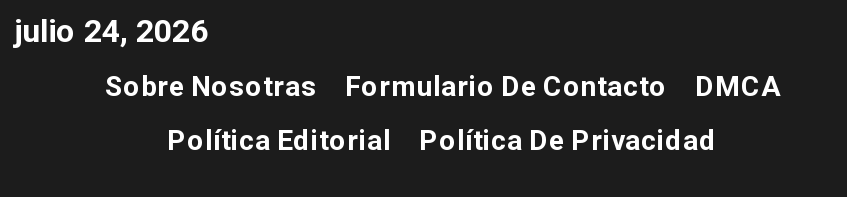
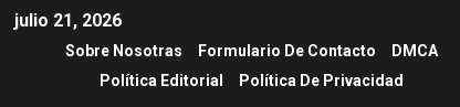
[14,13,208,51] julio 24, 2026 -> [14,10,122,31] julio 21, 2026

